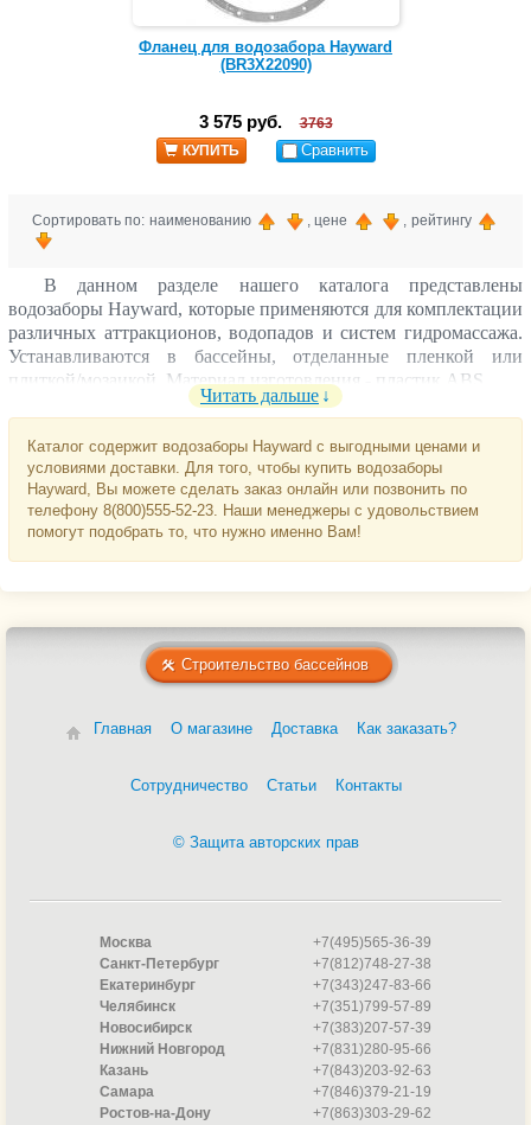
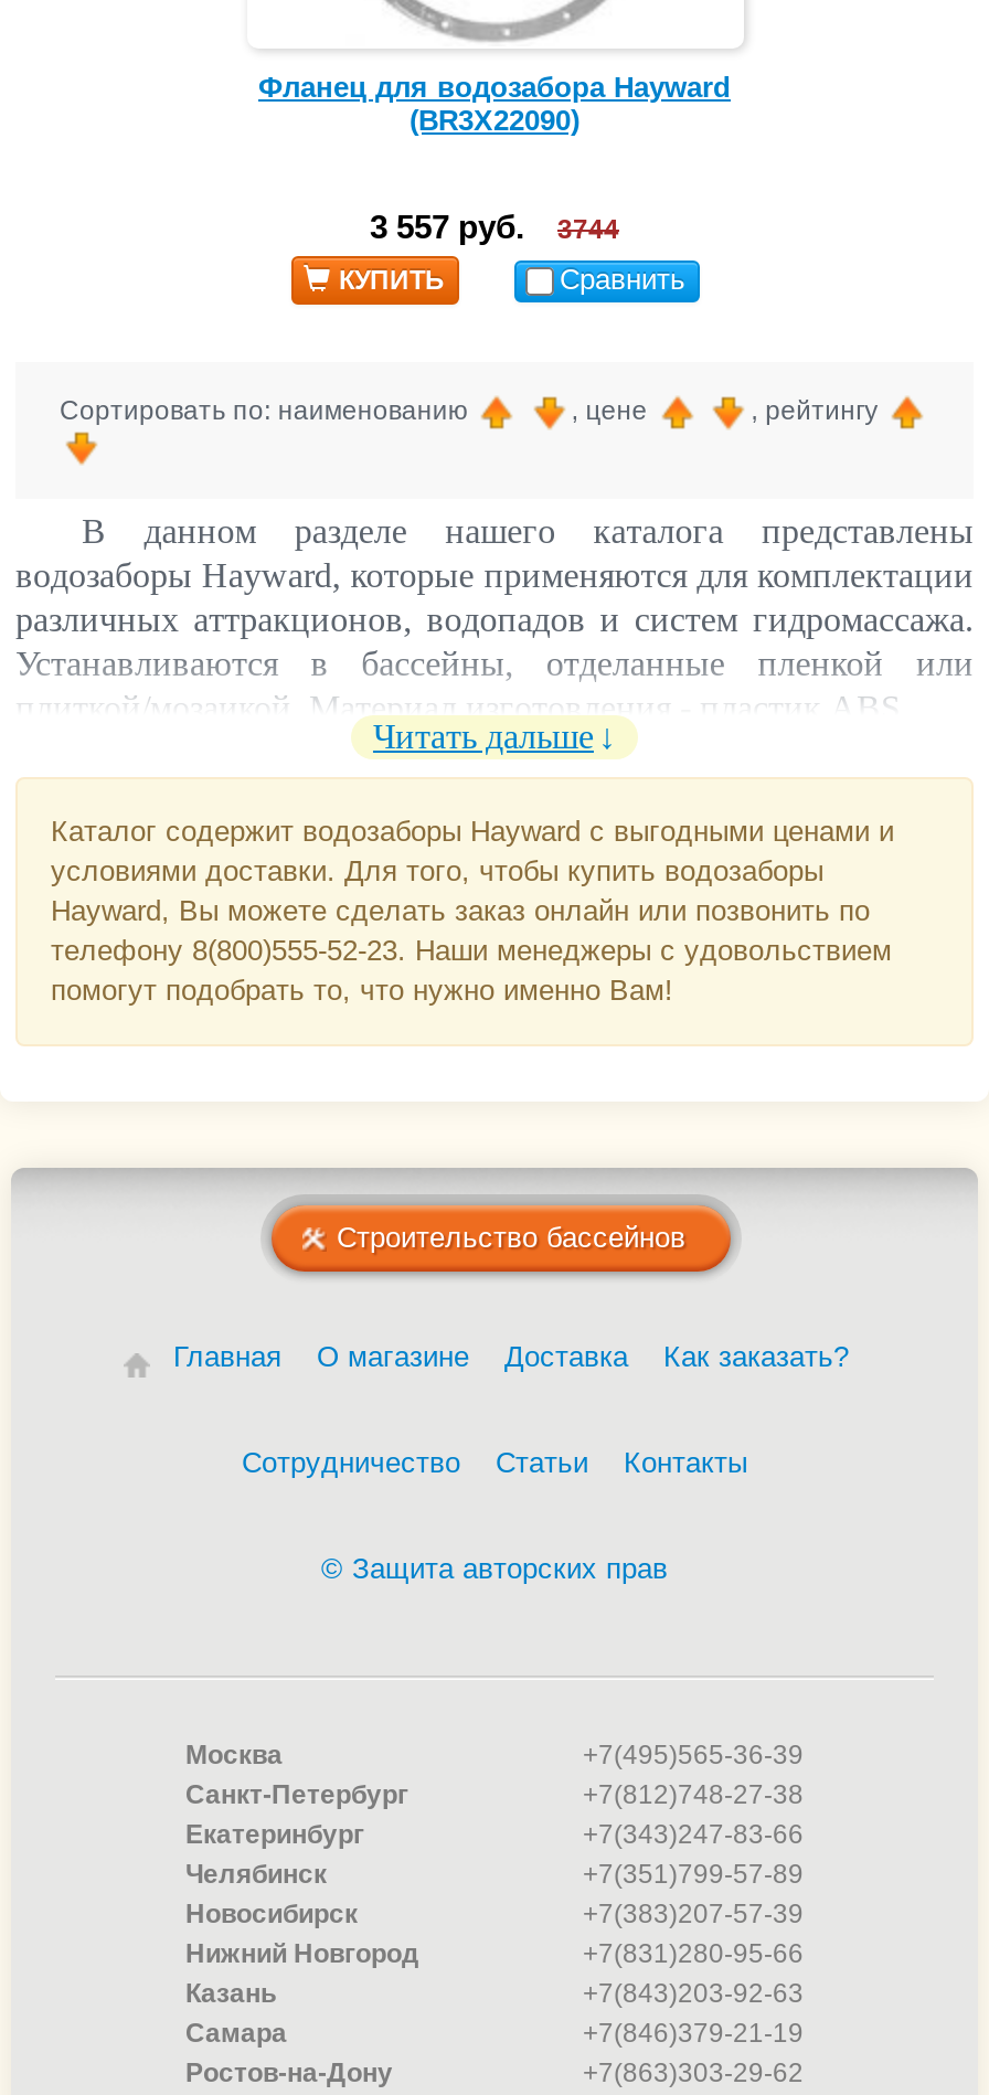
[199,112,282,132] 3 575 руб. -> [370,208,524,246] 3 557 руб.
[299,115,332,132] 3763 -> [557,215,619,246] 3744

